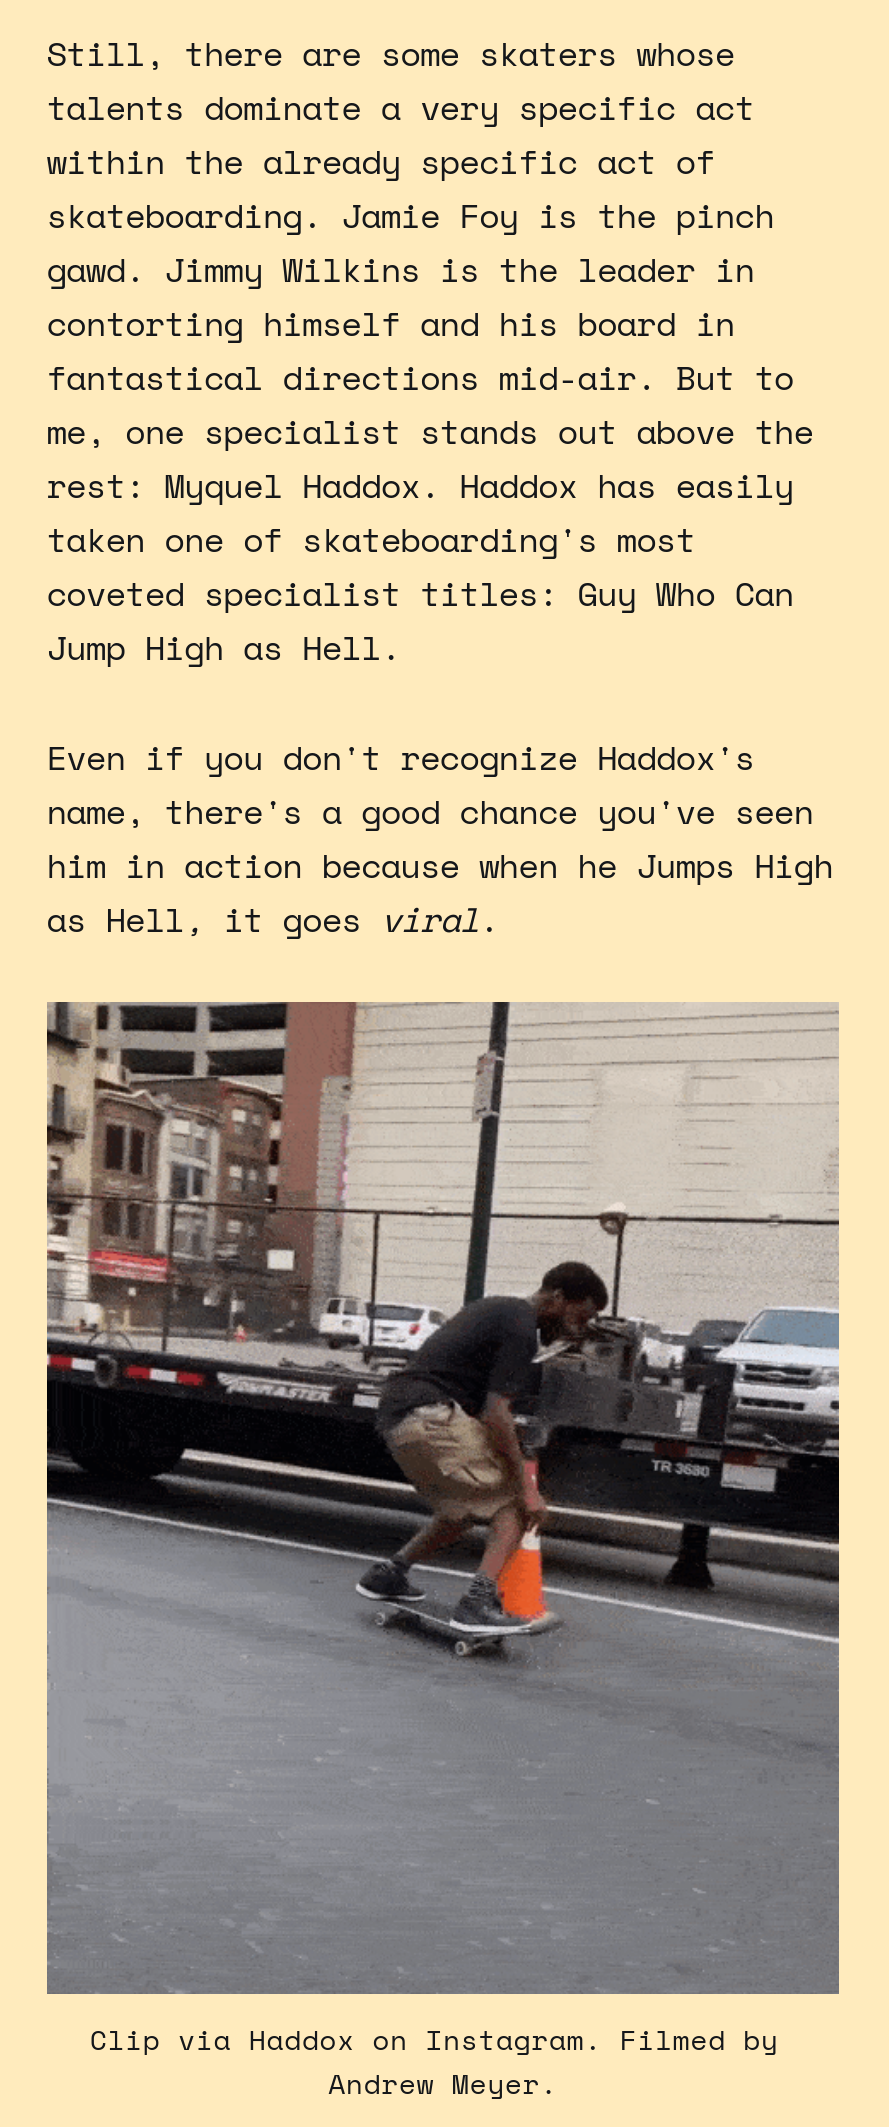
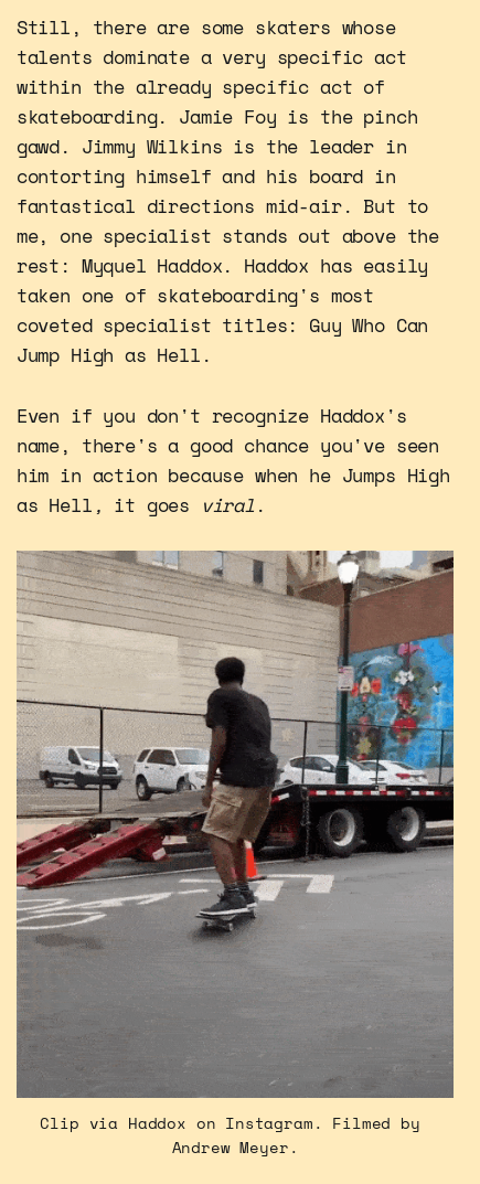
[45,1000,841,1868] [image] -> [15,550,455,1047] [image]

